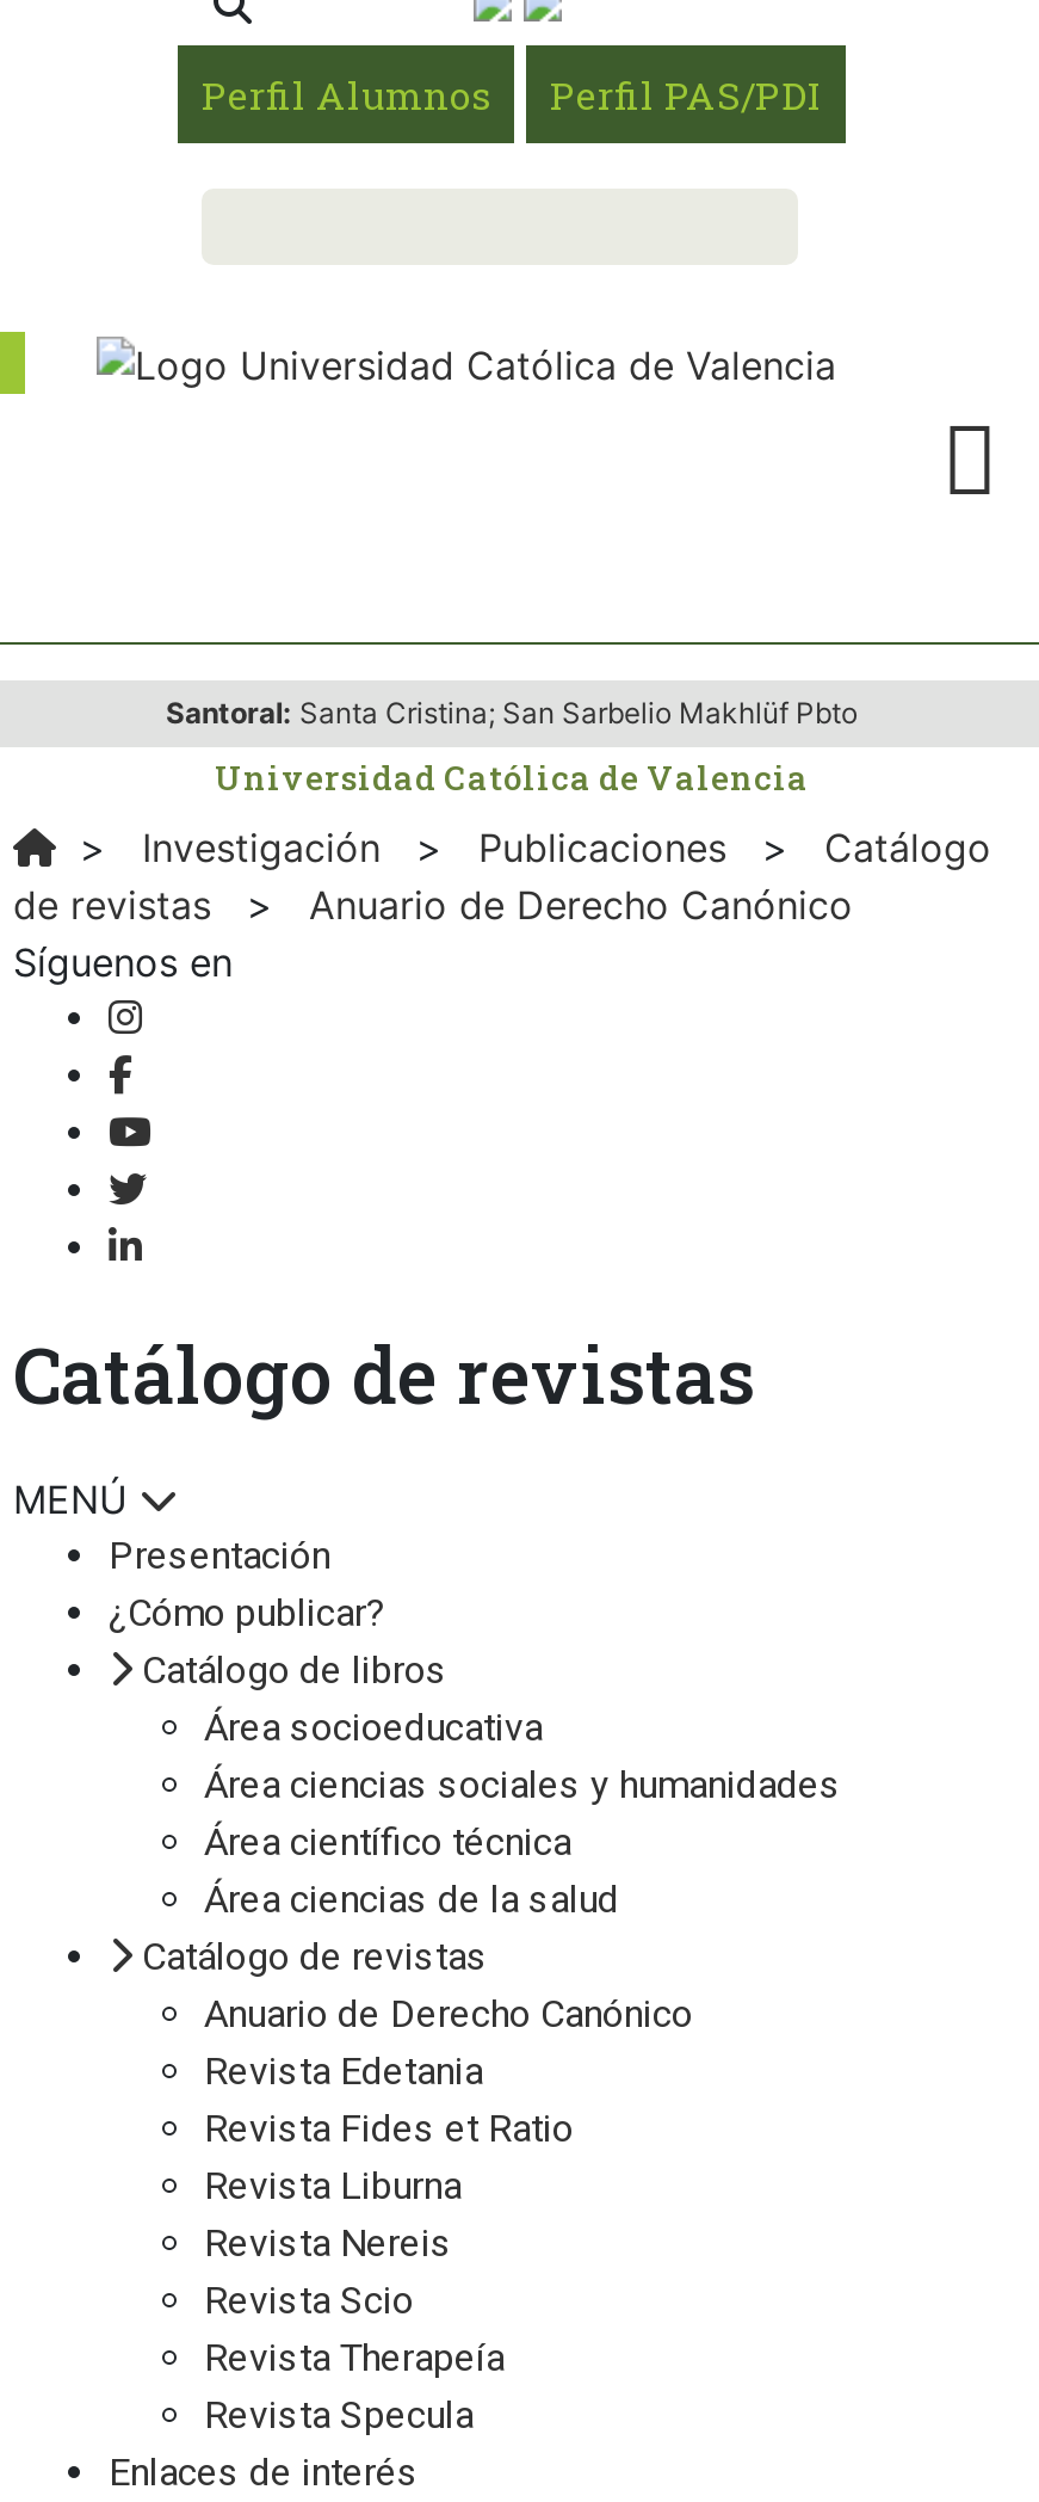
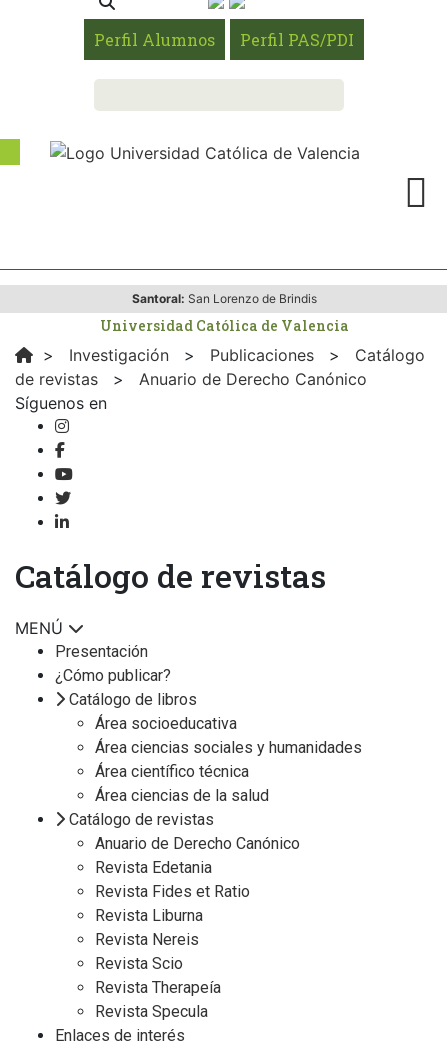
[166,695,858,731] Santoral: Santa Cristina; San Sarbelio Makhlüf Pbto -> [131,291,316,306] Santoral: San Lorenzo de Brindis

